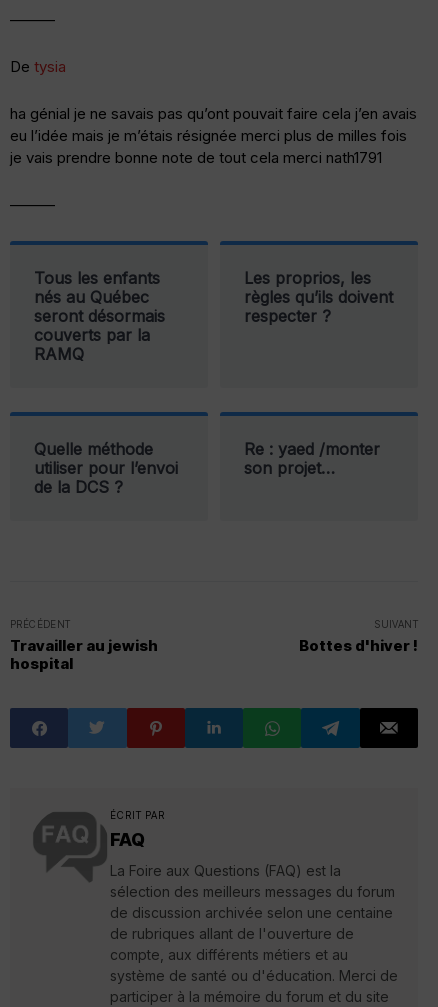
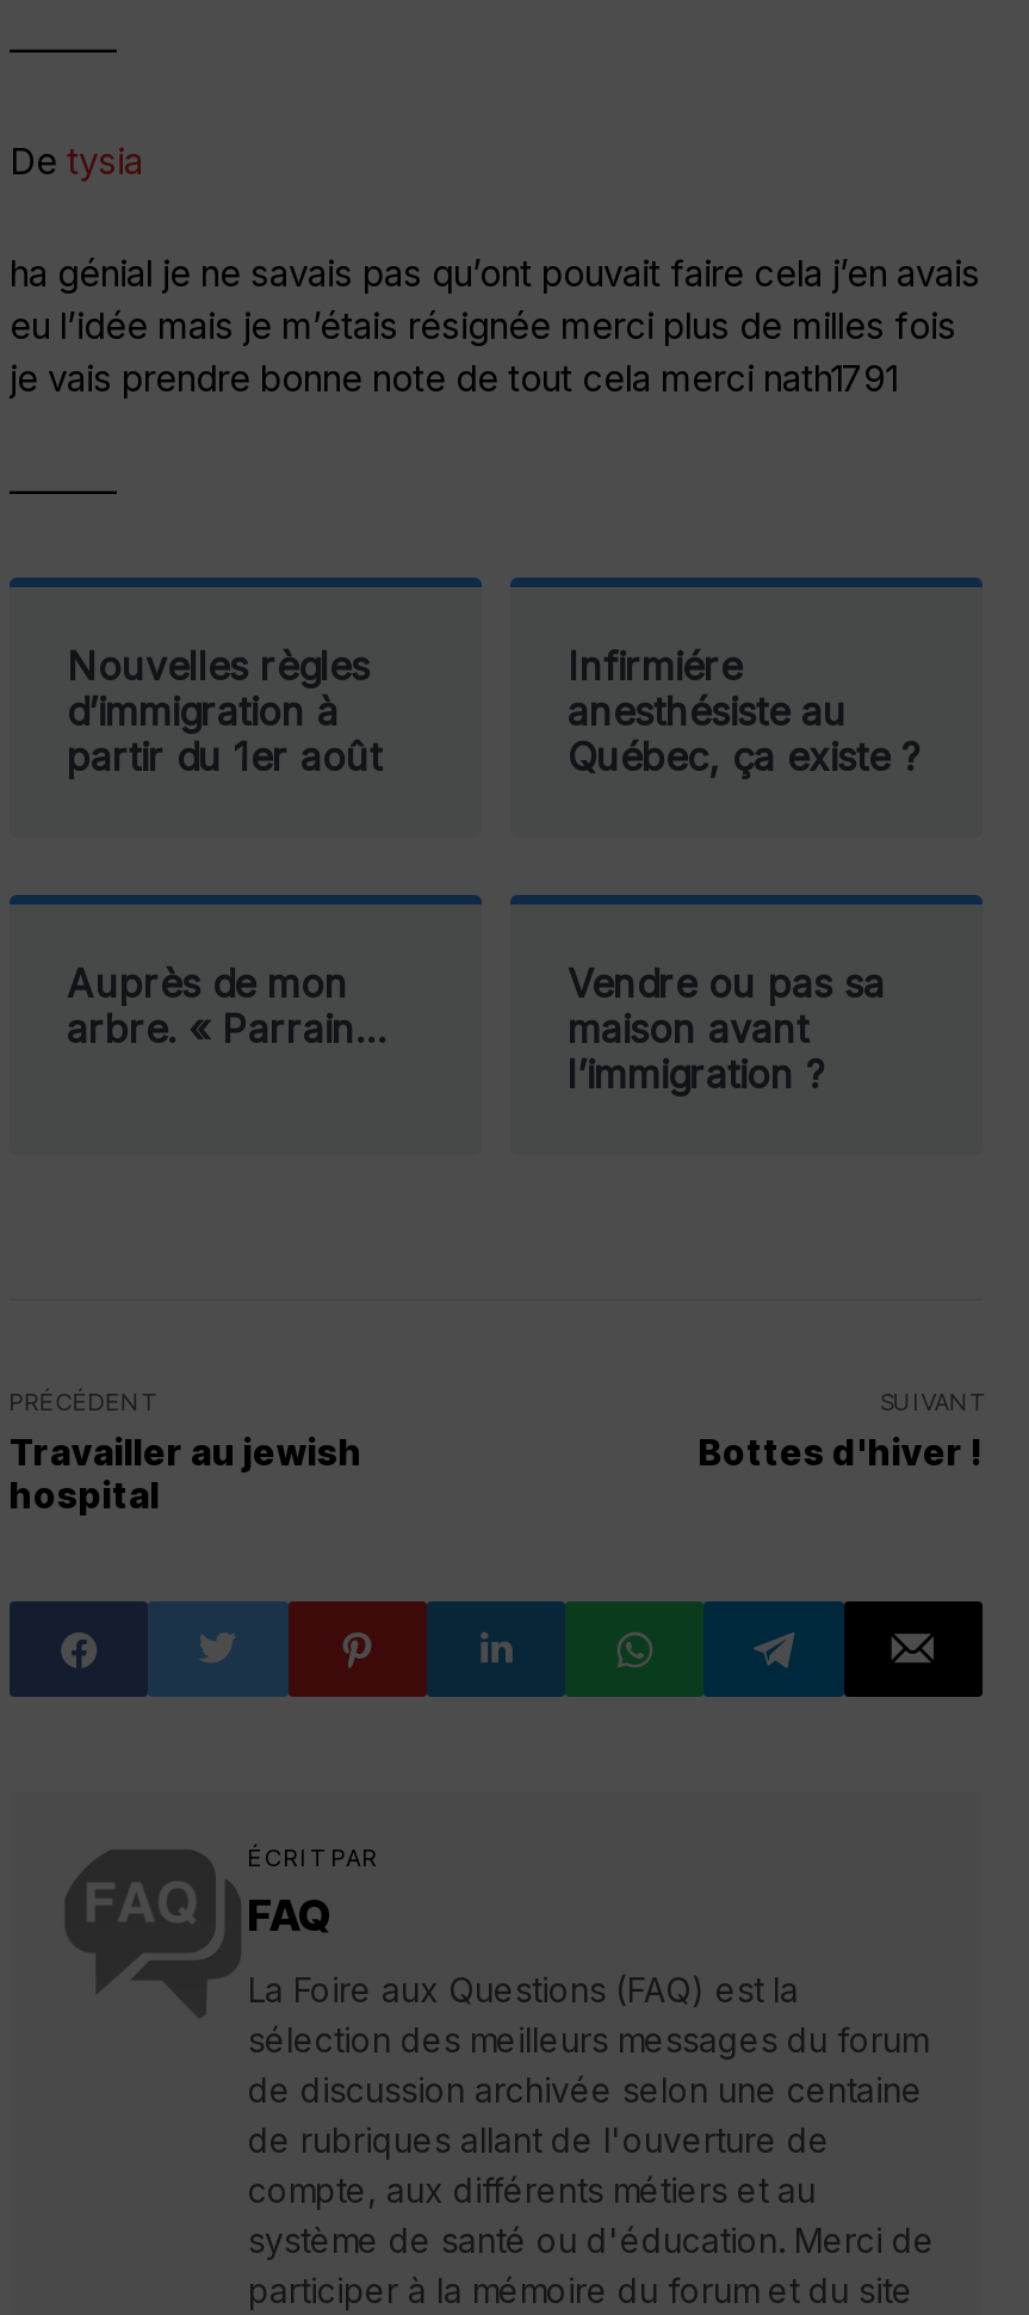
[34,268,165,364] Tous les enfants | nés au Québec | seront désormais | couverts par la | RAMQ -> [67,642,382,781] Nouvelles règles | d’immigration à | partir du 1er août
[244,268,393,326] Les proprios, les | règles qu’ils doivent | respecter ? -> [568,642,923,781] Infirmiére | anesthésiste au | Québec, ça existe ?
[34,439,178,497] Quelle méthode | utiliser pour l’envoi | de la DCS ? -> [67,960,389,1053] Auprès de mon | arbre. « Parrain…
[244,439,380,478] Re : yaed /monter | son projet… -> [568,960,885,1098] Vendre ou pas sa | maison avant | l’immigration ?

